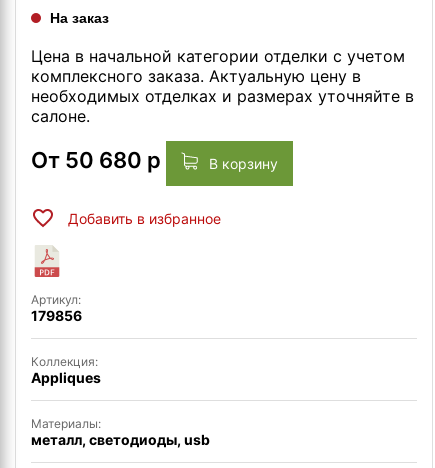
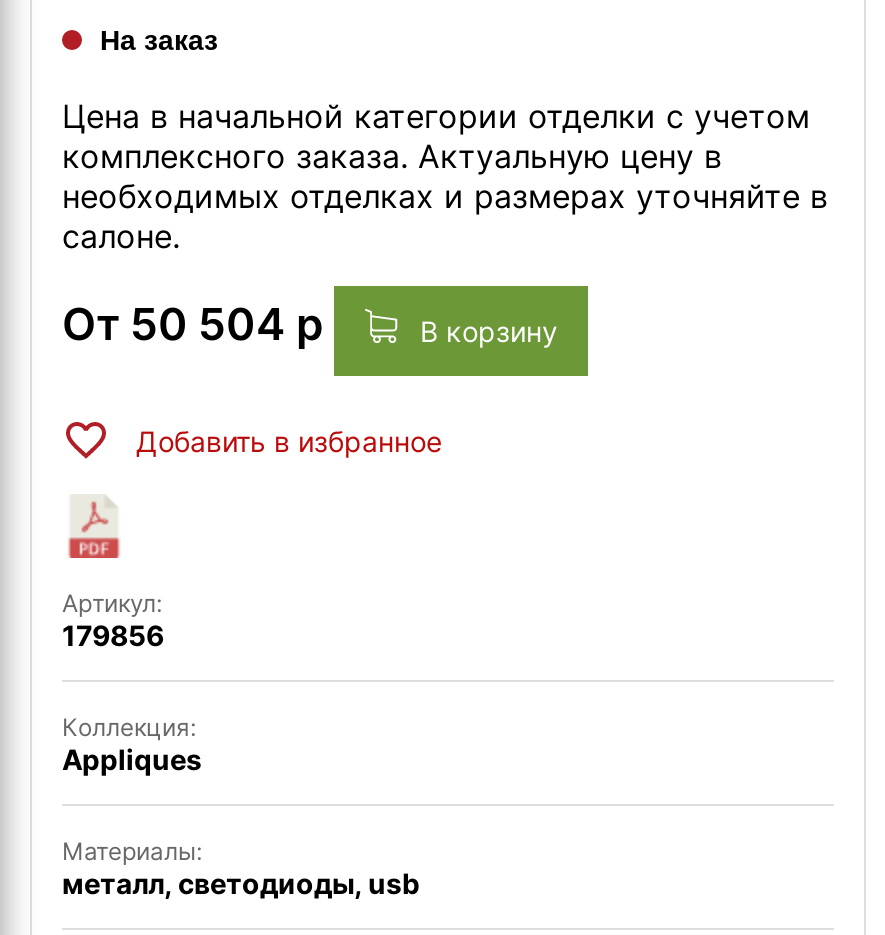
[31,147,161,173] От 50 680 р -> [62,298,324,350] От 50 504 р

